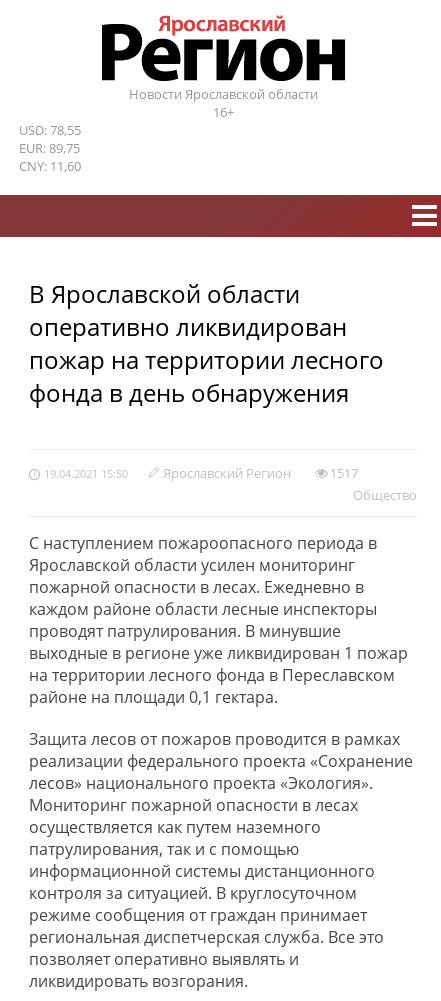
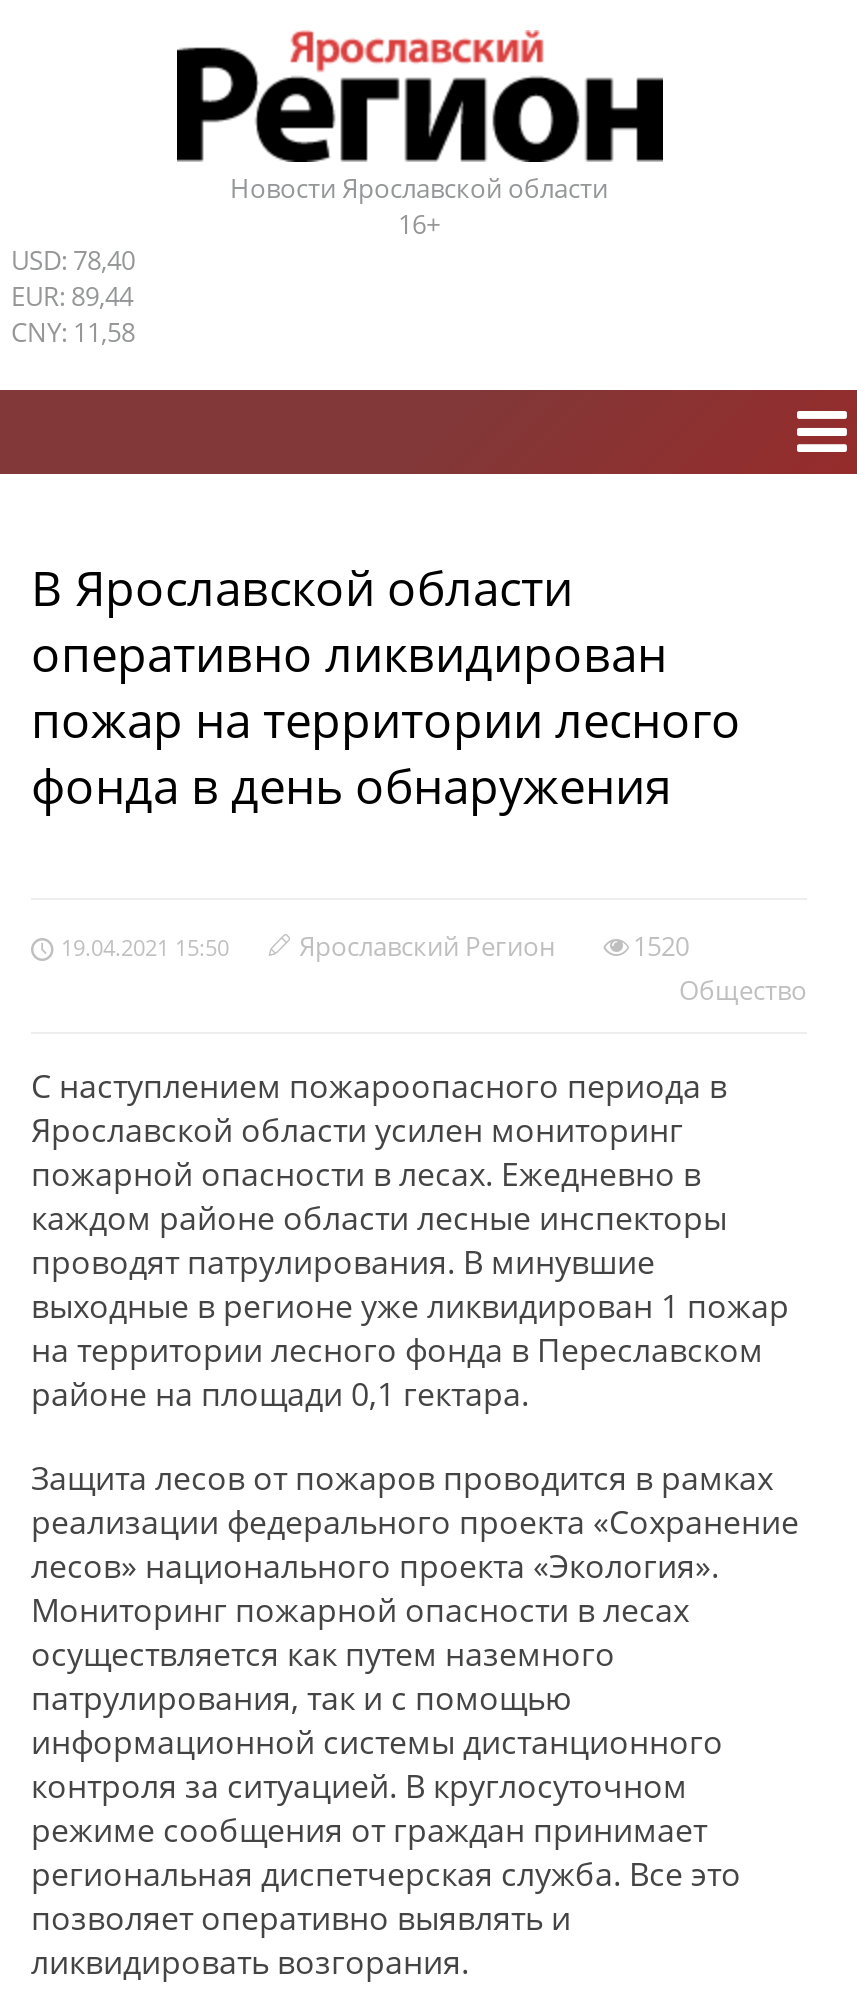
[19,121,81,139] USD: 78,55 -> [11,242,135,278] USD: 78,40
[19,139,80,157] EUR: 89,75 -> [11,278,133,314] EUR: 89,44
[19,157,81,175] CNY: 11,60 -> [11,314,135,350] CNY: 11,58
[330,464,358,482] 1517 -> [633,928,689,964] 1520

